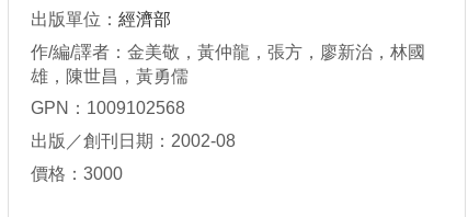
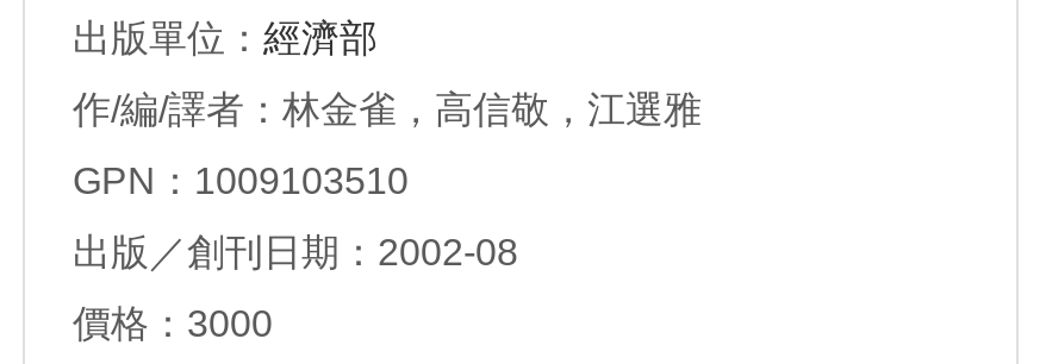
[31,43,425,85] 作/編/譯者：金美敬，黃仲龍，張方，廖新治，林國 | 雄，陳世昌，黃勇儒 -> [73,89,702,130] 作/編/譯者：林金雀，高信敬，江選雅
[31,99,185,117] GPN：1009102568 -> [73,161,409,201] GPN：1009103510

